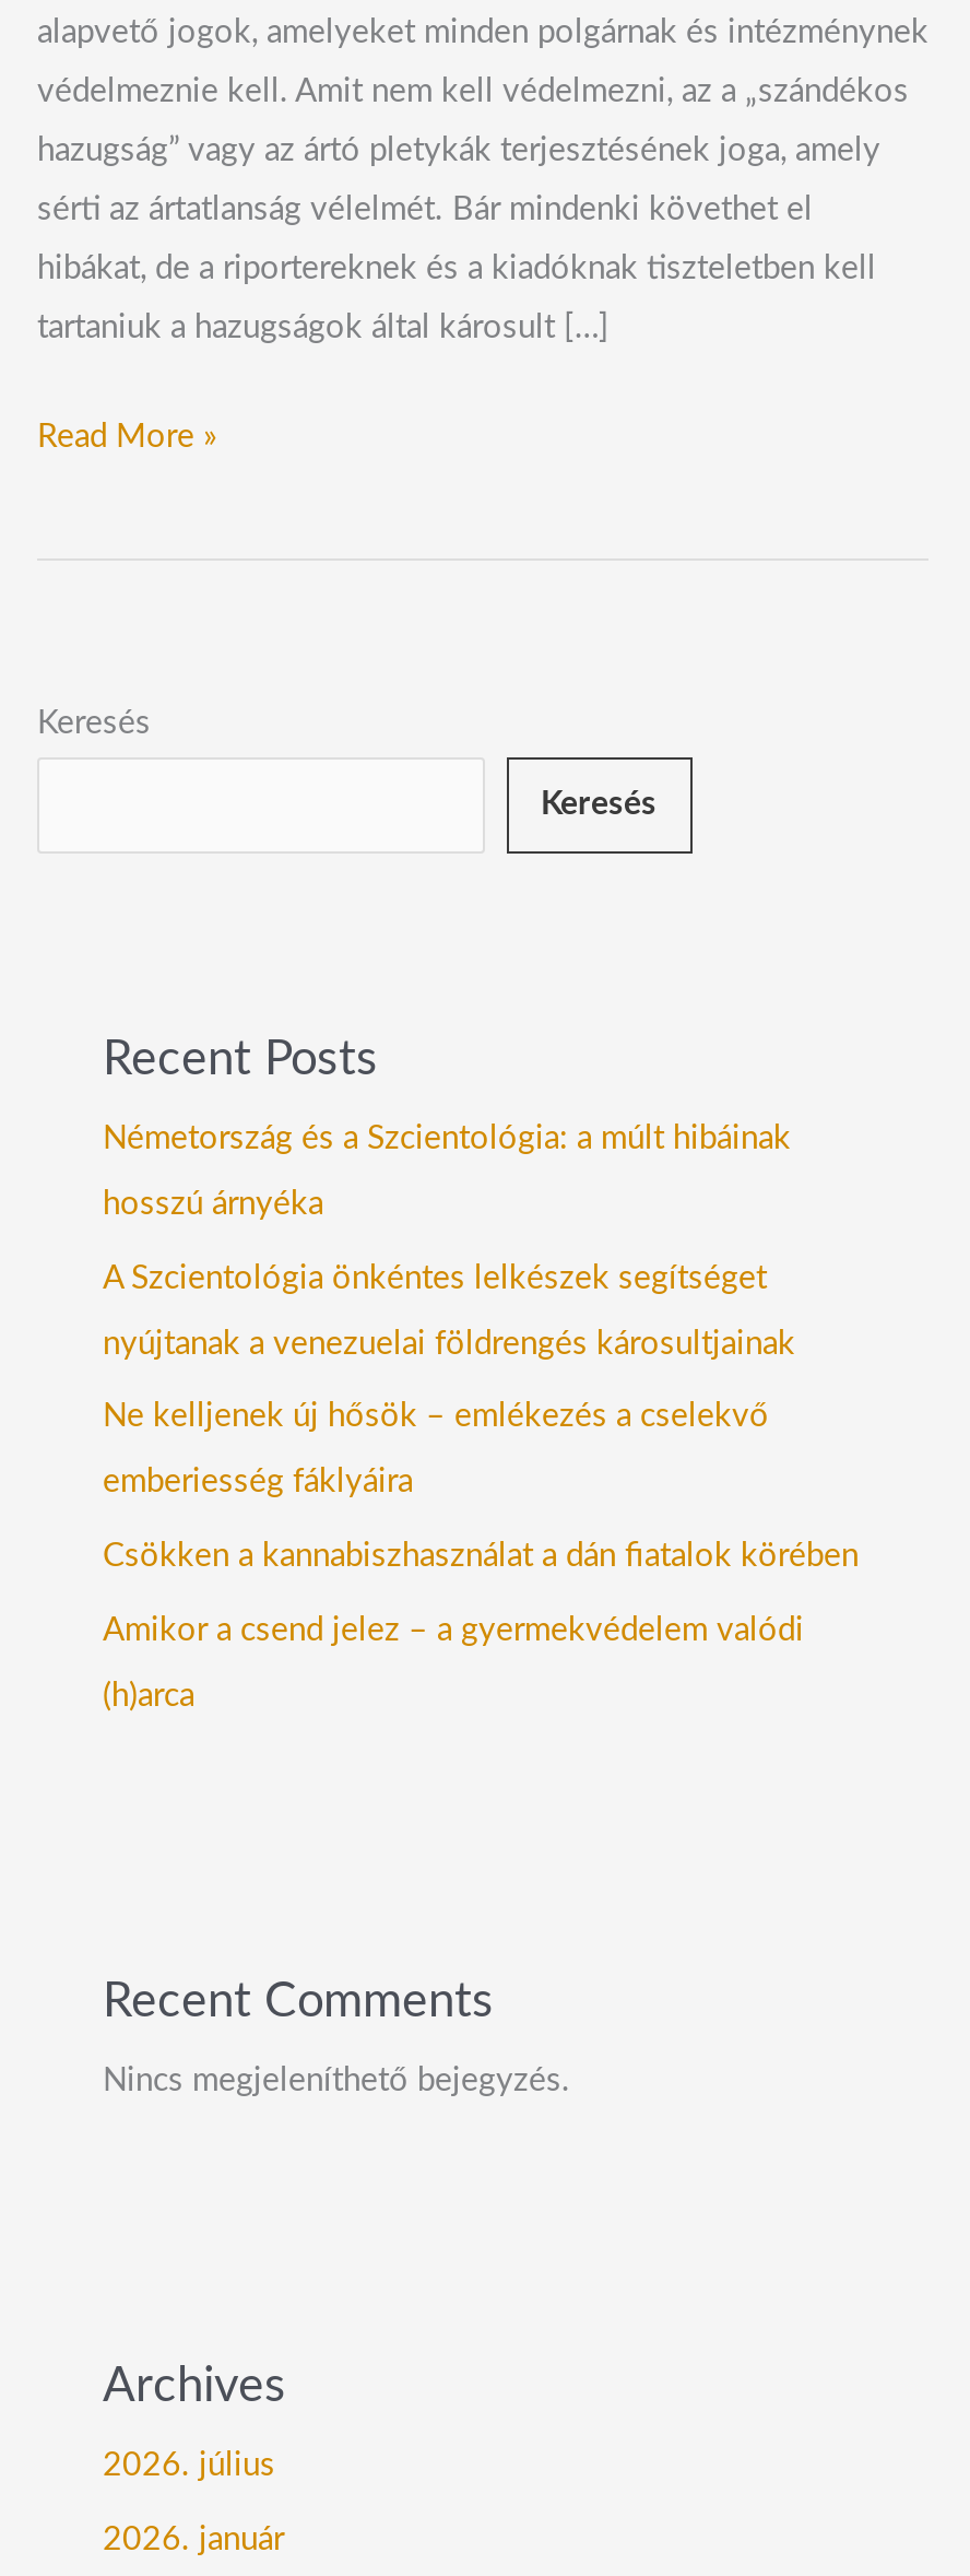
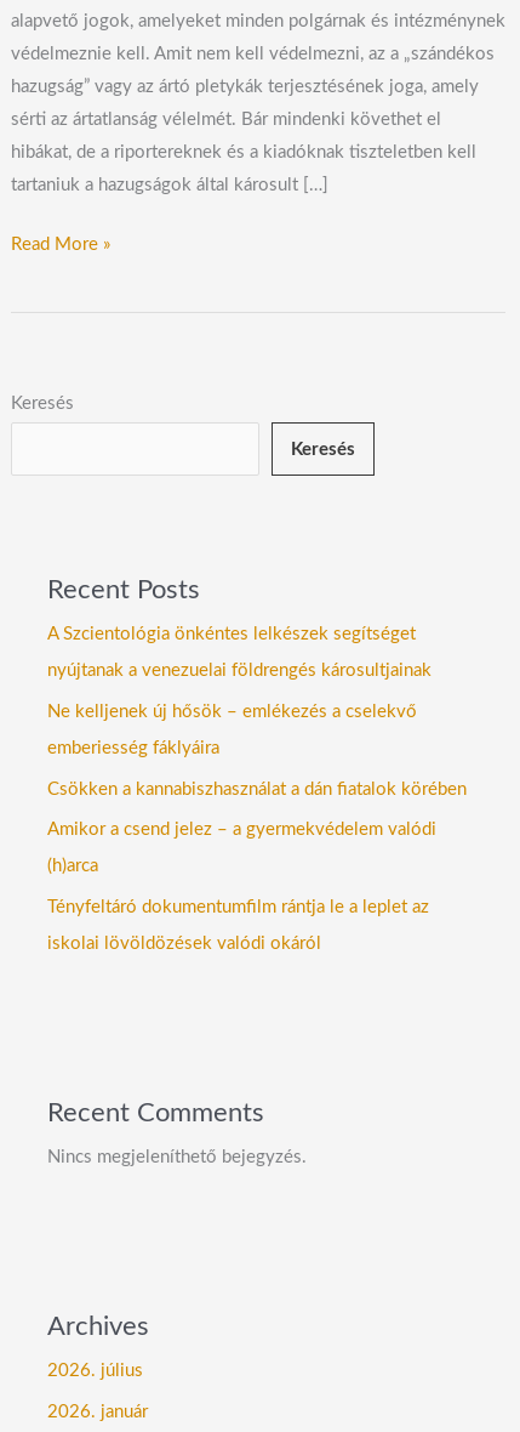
[103,1122,791,1220] Németország és a Szcientológia: a múlt hibáinak | hosszú árnyéka -> none
moved [103,1261,859,1712] -> [47,625,467,875]: A Szcientológia önkéntes lelkészek segítséget | nyújtanak a venezuelai földrengés károsultjainak | Ne kelljenek új hősök – emlékezés a cselekvő | emberiesség fáklyáira | Csökken a kannabiszhasználat a dán fiatalok körében | Amikor a csend jelez – a gyermekvédelem valódi | (h)arca
none -> [47,898,429,953] Tényfeltáró dokumentumfilm rántja le a leplet az | iskolai lövöldözések valódi okáról

